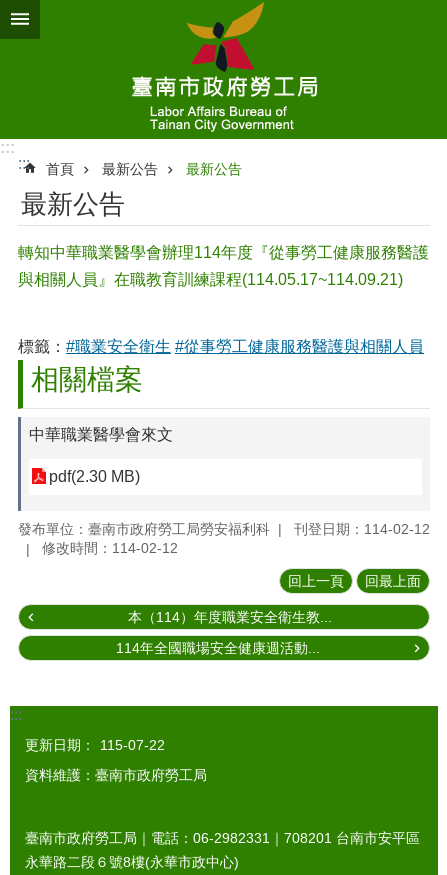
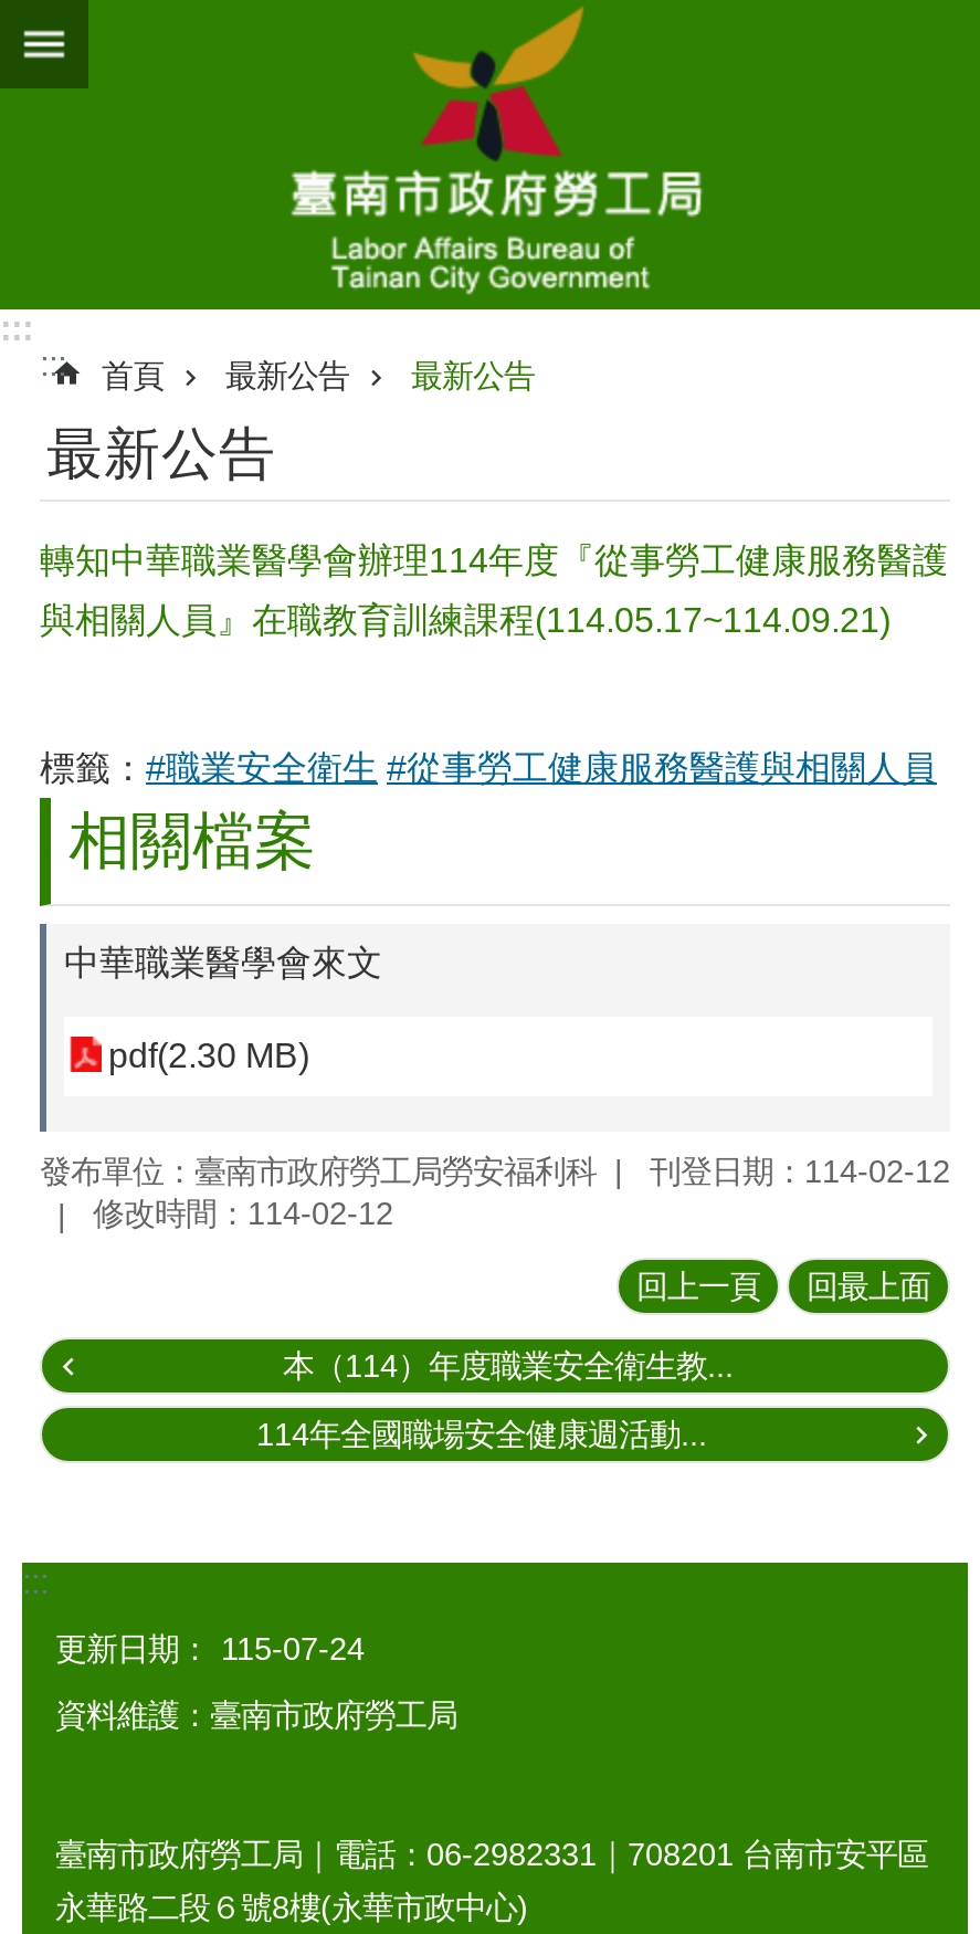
[25,737,165,753] 更新日期： 115-07-22 -> [55,1632,365,1667] 更新日期： 115-07-24

